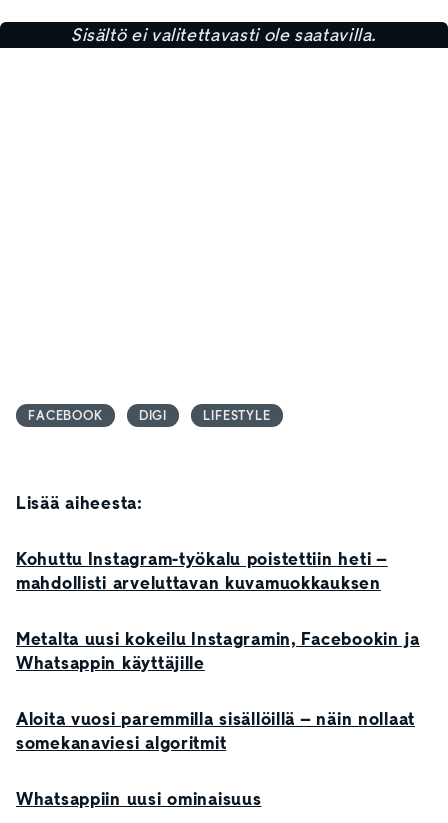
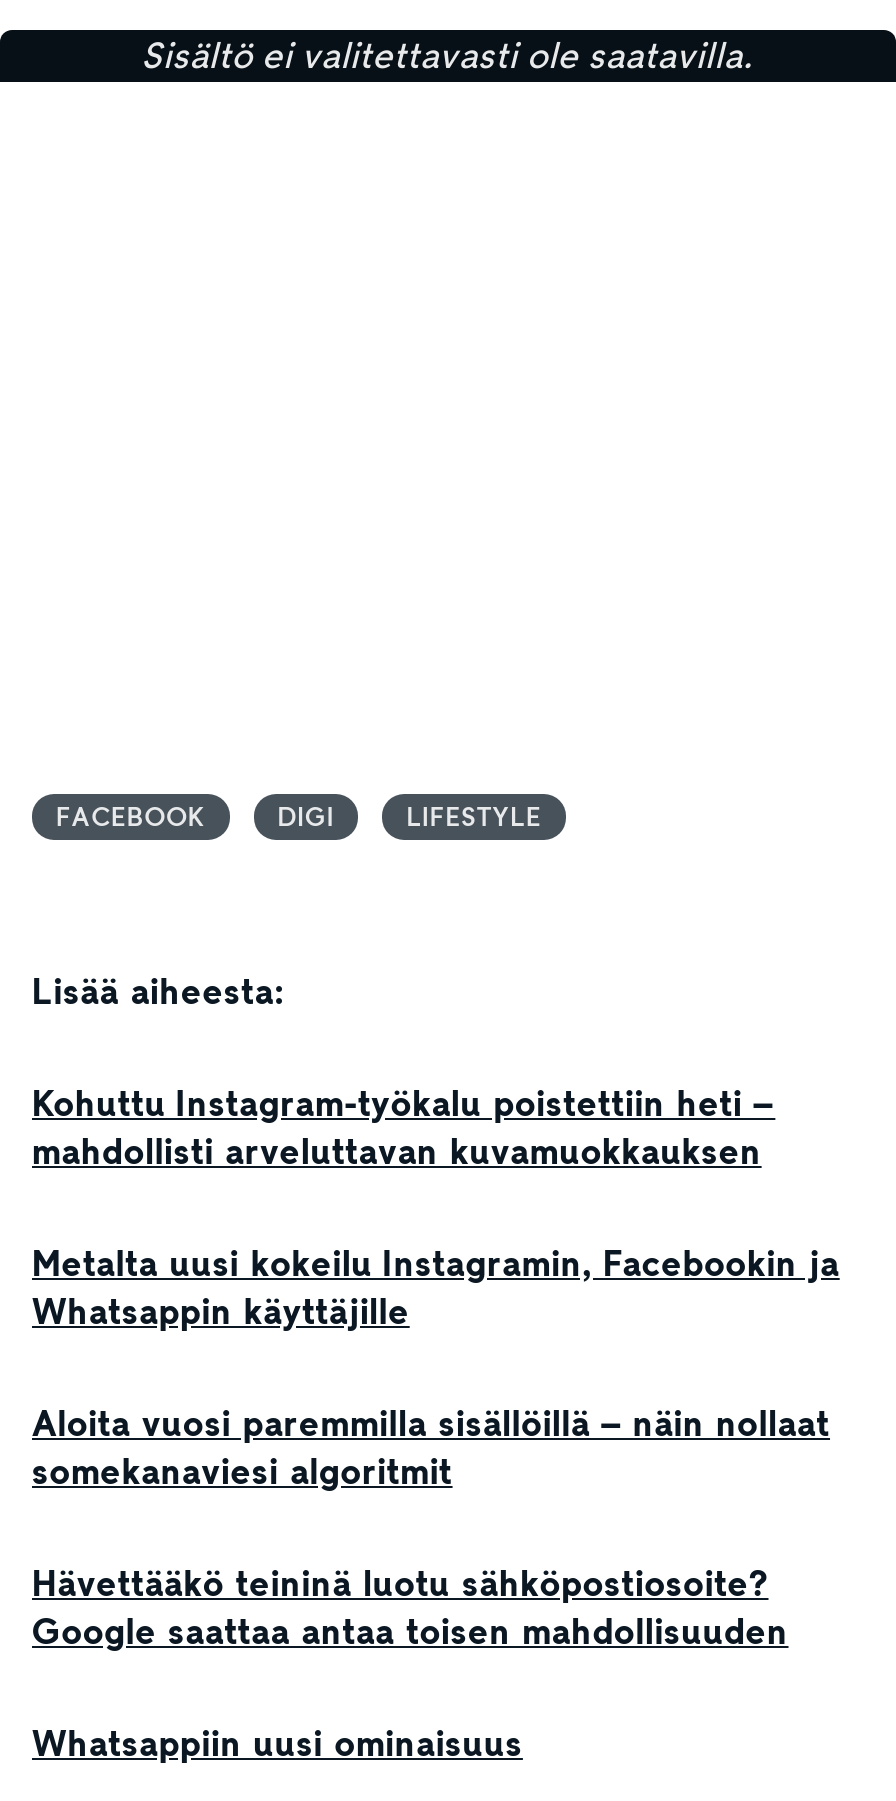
none -> [32,1560,788,1656] Hävettääkö teininä luotu sähköpostiosoite? | Google saattaa antaa toisen mahdollisuuden

